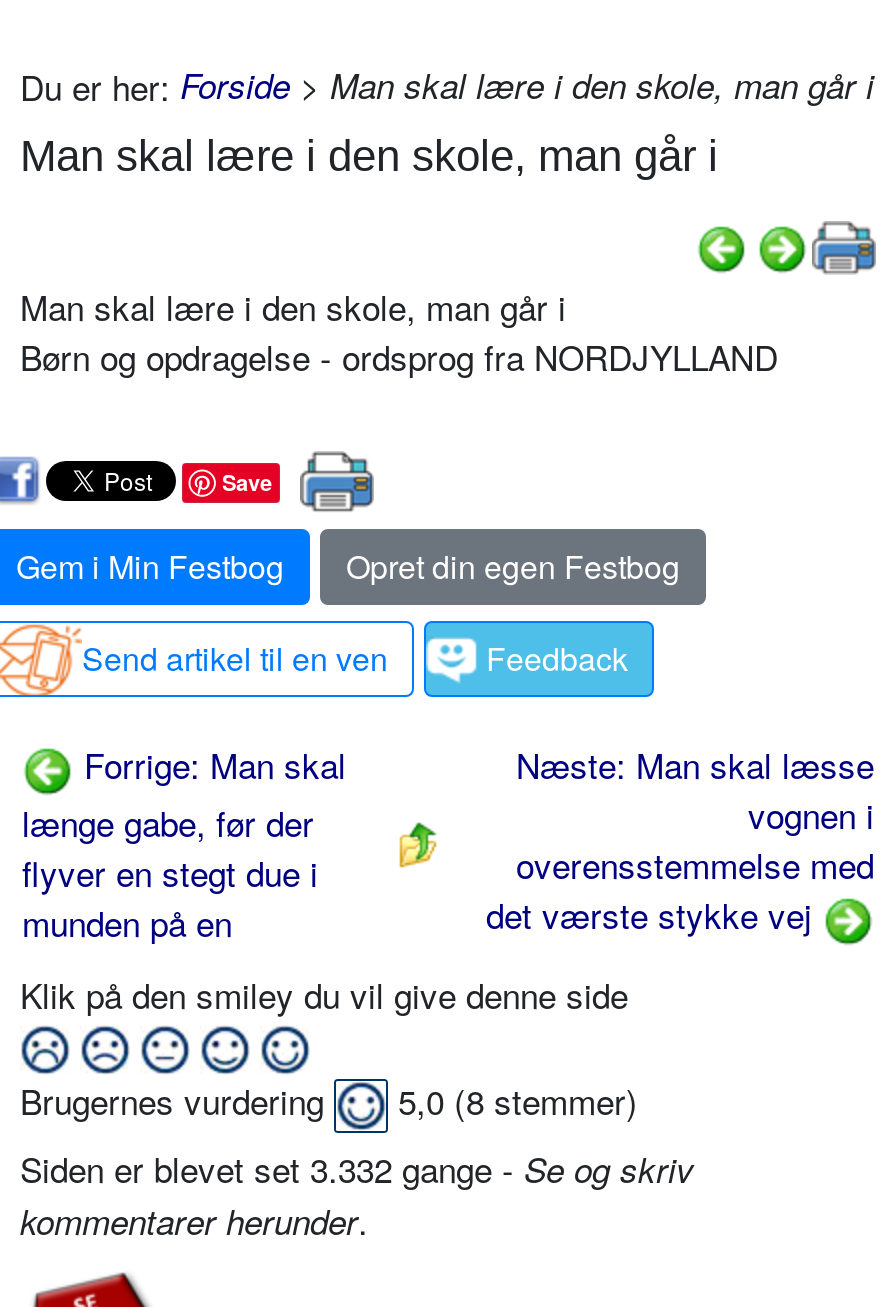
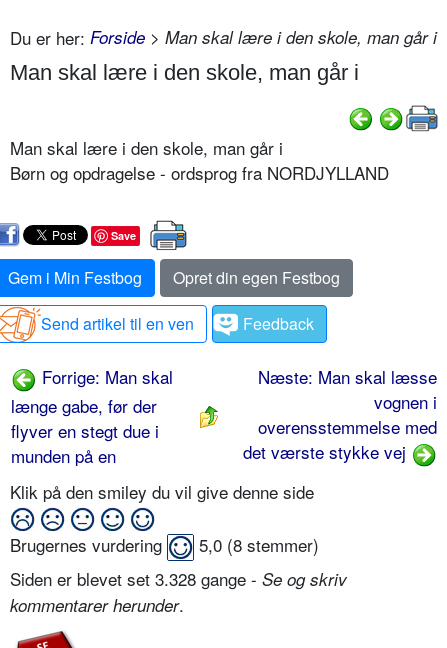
[20,1143,694,1193] Siden er blevet set 3.332 gange - Se og skriv -> [10,566,347,591] Siden er blevet set 3.328 gange - Se og skriv

